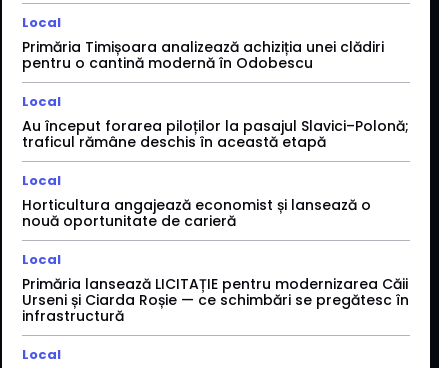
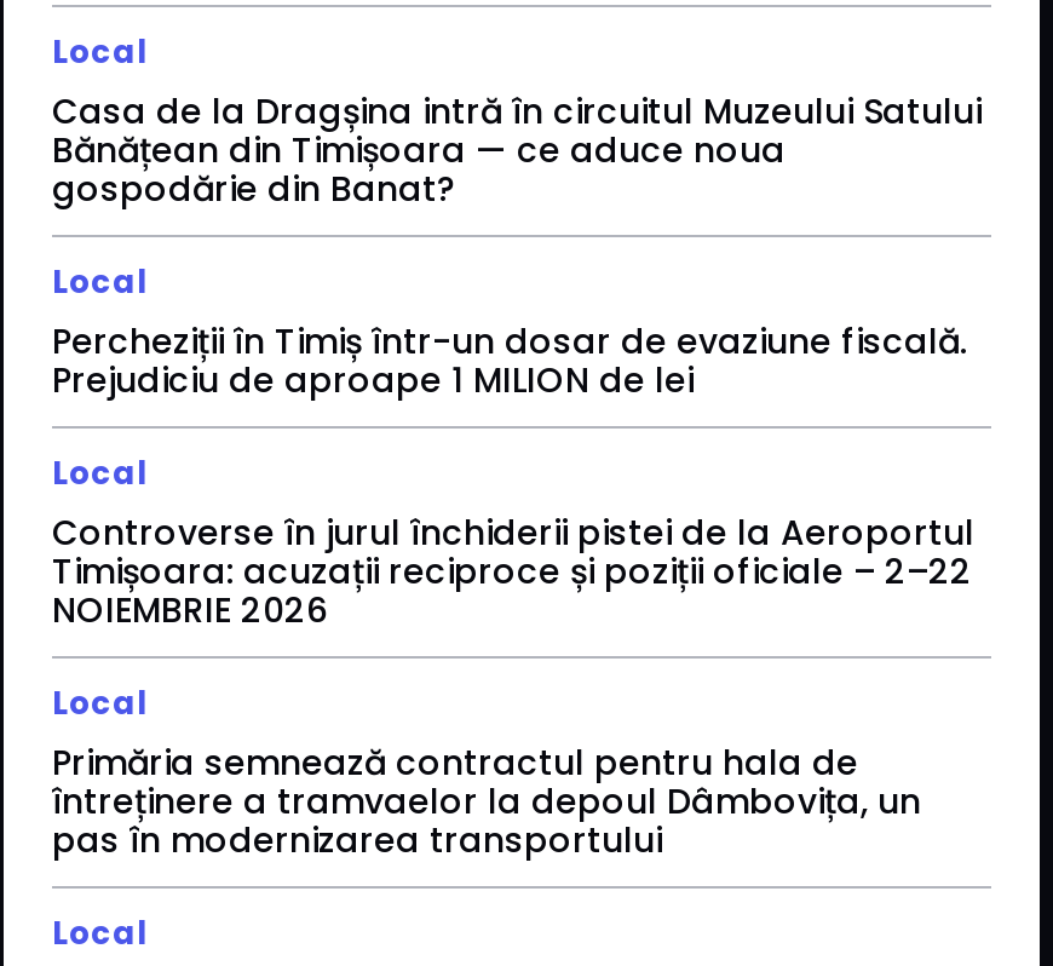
[22,37,384,73] Primăria Timișoara analizează achiziția unei clădiri | pentru o cantină modernă în Odobescu -> [52,87,982,213] Casa de la Dragșina intră în circuitul Muzeului Satului | Bănățean din Timișoara — ce aduce noua | gospodărie din Banat?
[22,116,409,152] Au început forarea piloților la pasajul Slavici–Polonă; | traficul rămâne deschis în această etapă -> [52,317,967,404] Percheziții în Timiș într-un dosar de evaziune fiscală. | Prejudiciu de aproape 1 MILION de lei
[22,195,371,231] Horticultura angajează economist și lansează o | nouă oportunitate de carieră -> [52,508,974,634] Controverse în jurul închiderii pistei de la Aeroportul | Timișoara: acuzații reciproce și poziții oficiale – 2–22 | NOIEMBRIE 2026
[22,274,409,326] Primăria lansează LICITAȚIE pentru modernizarea Căii | Urseni și Ciarda Roșie — ce schimbări se pregătesc în | infrastructură -> [52,738,921,864] Primăria semnează contractul pentru hala de | întreținere a tramvaelor la depoul Dâmbovița, un | pas în modernizarea transportului

